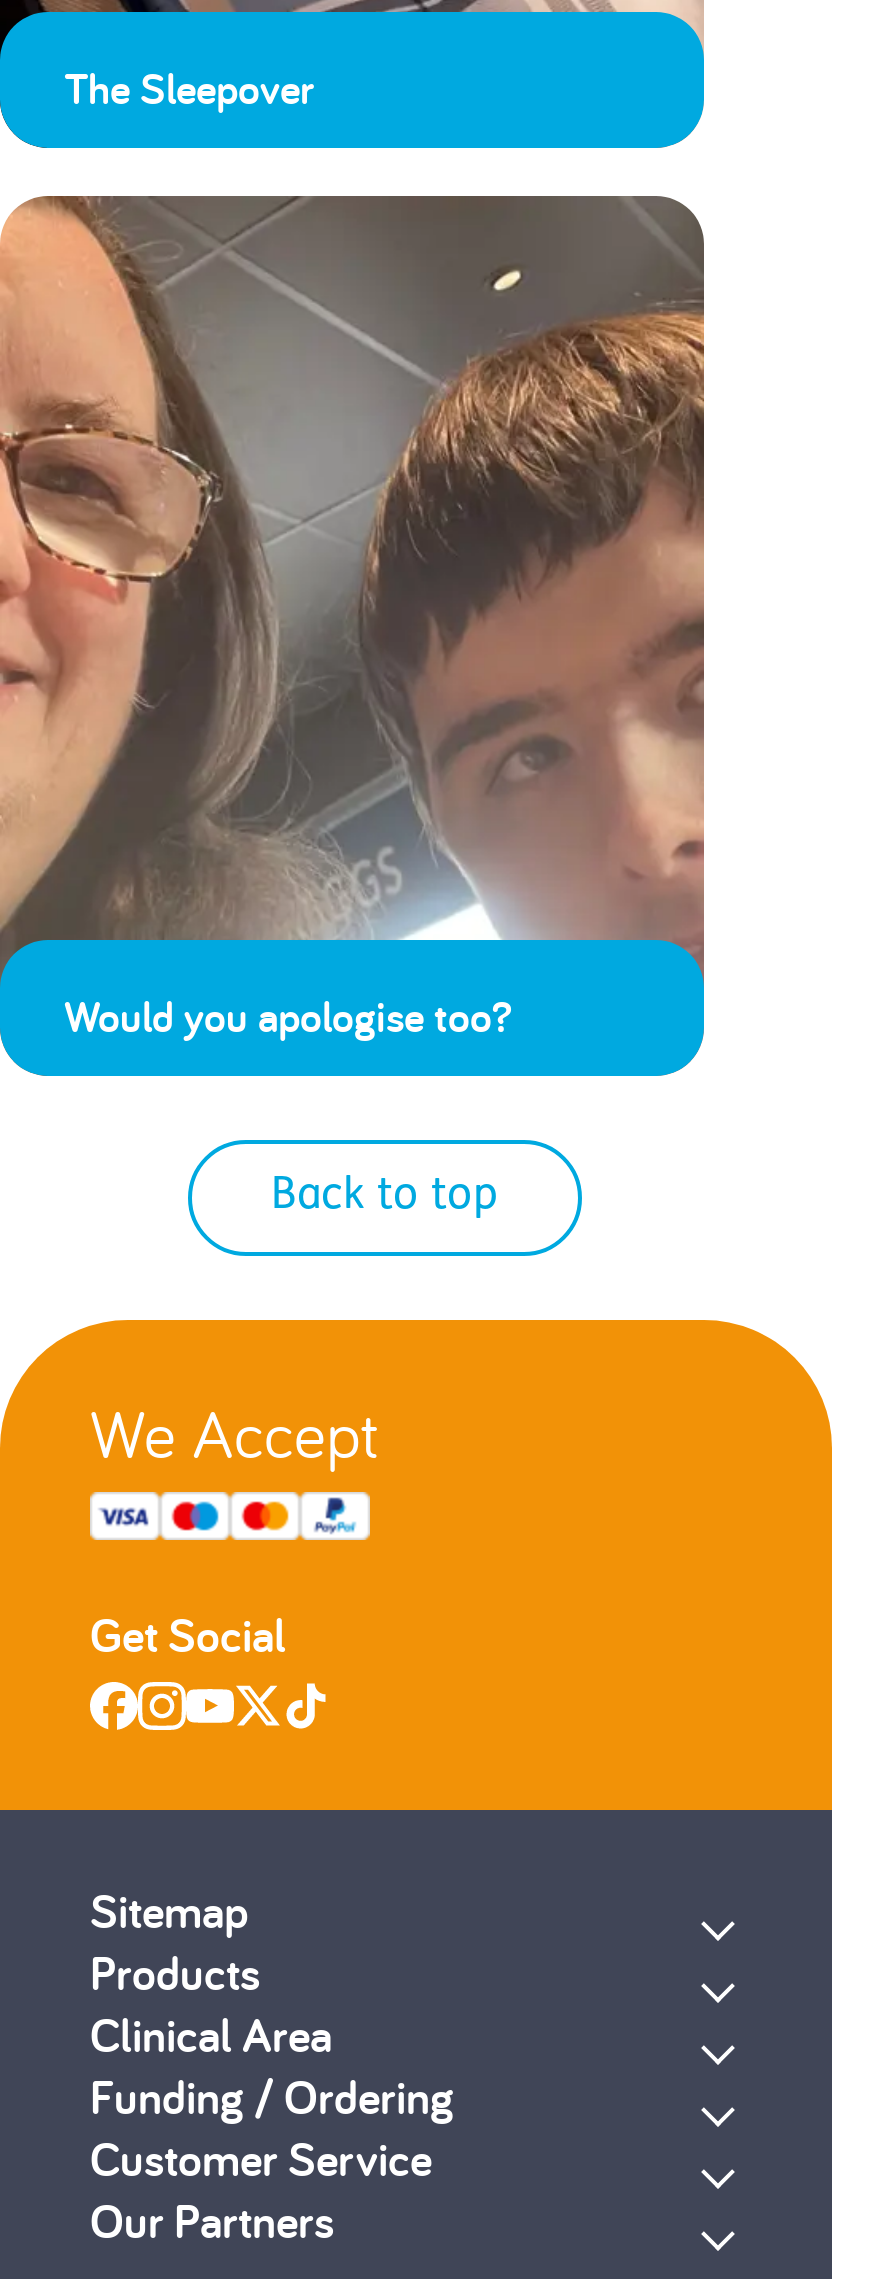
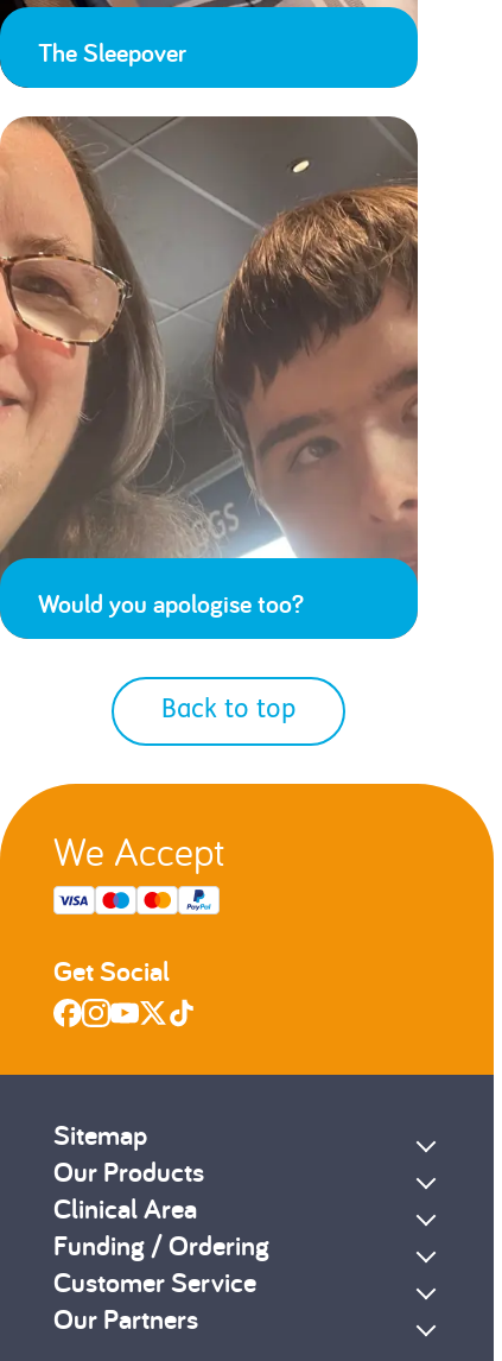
[90,1942,260,2004] Products -> [53,1153,204,1190] Our Products

